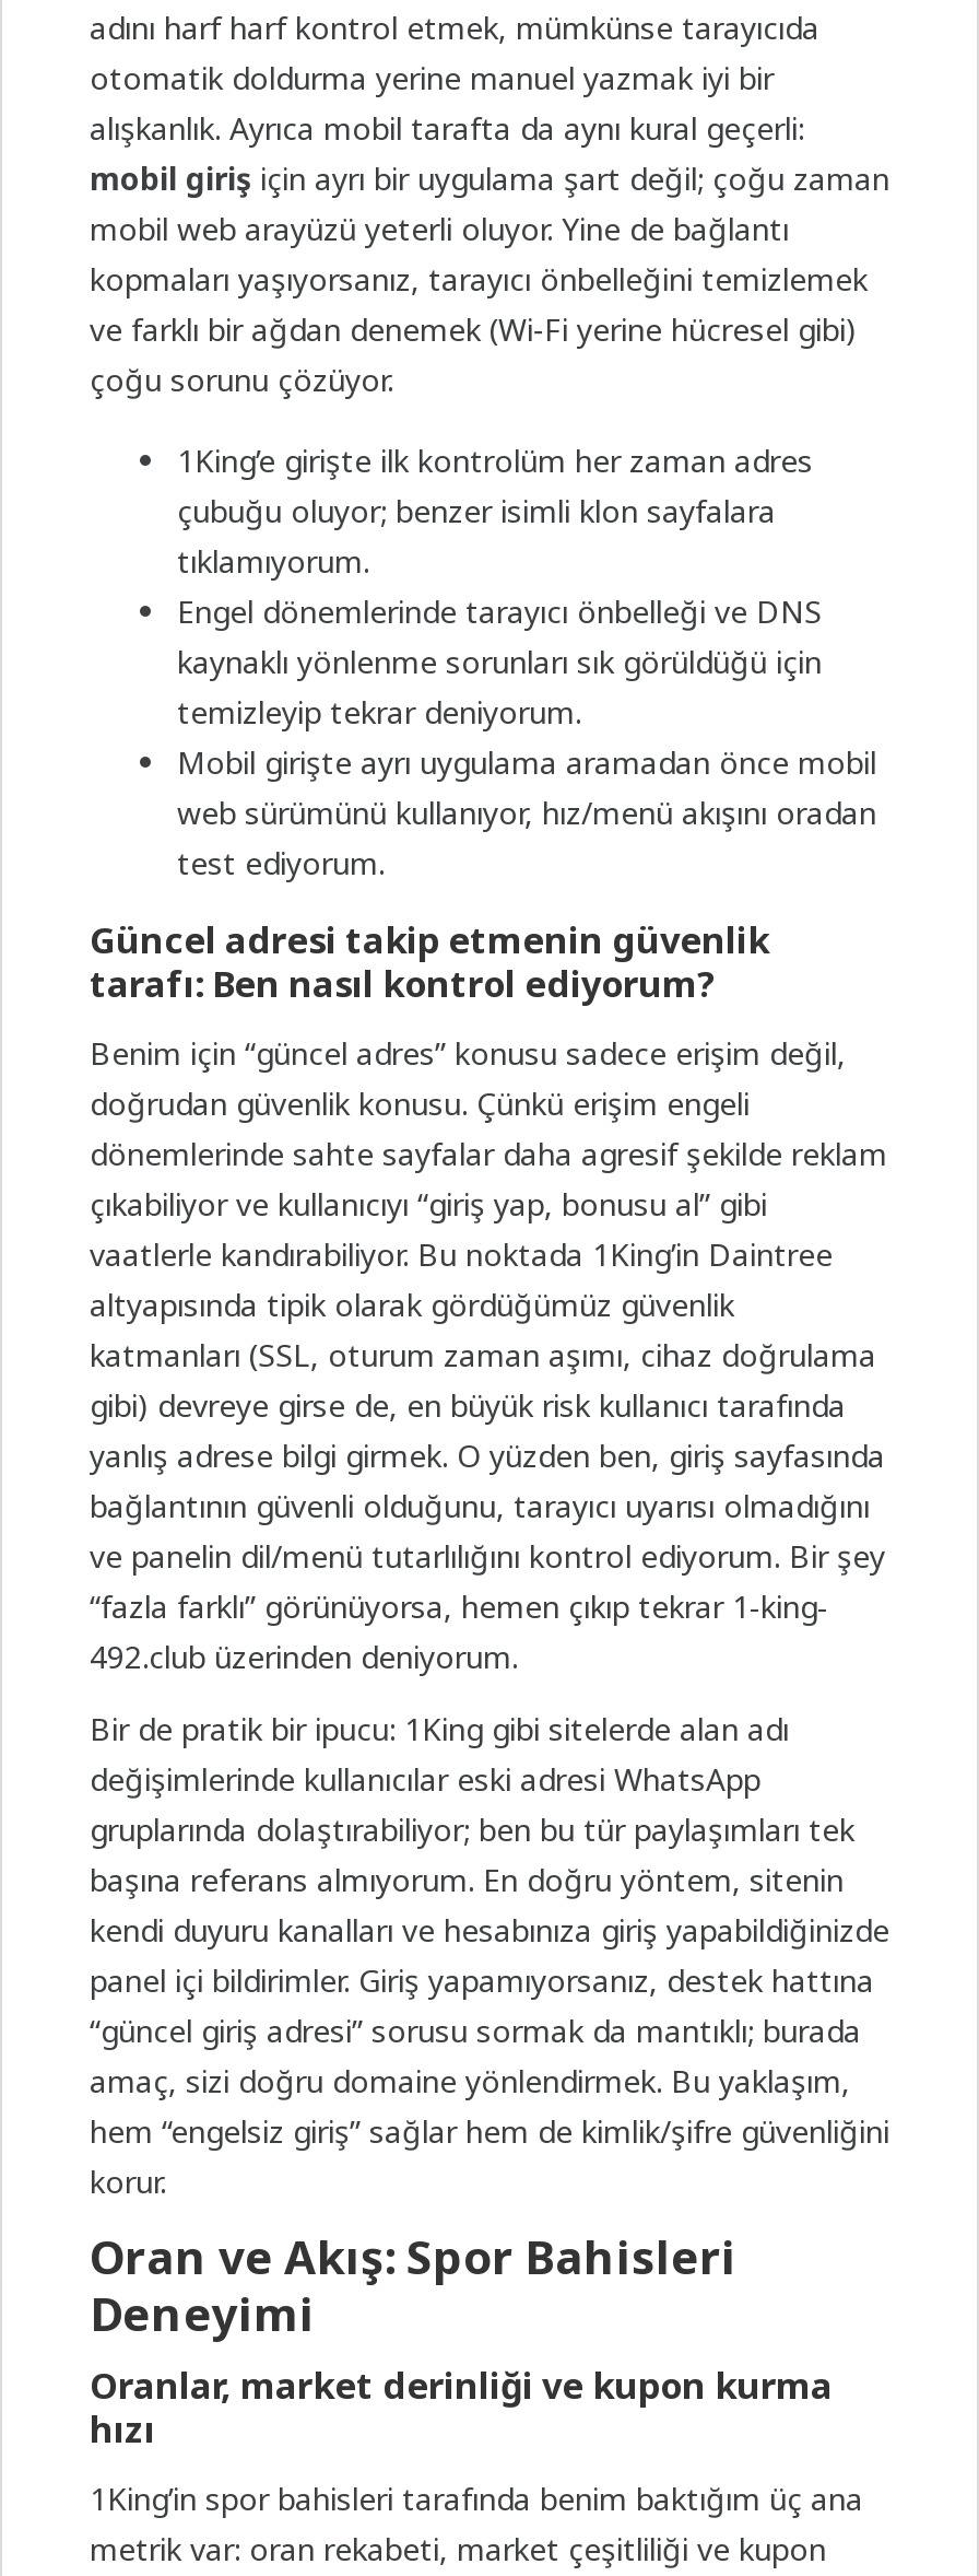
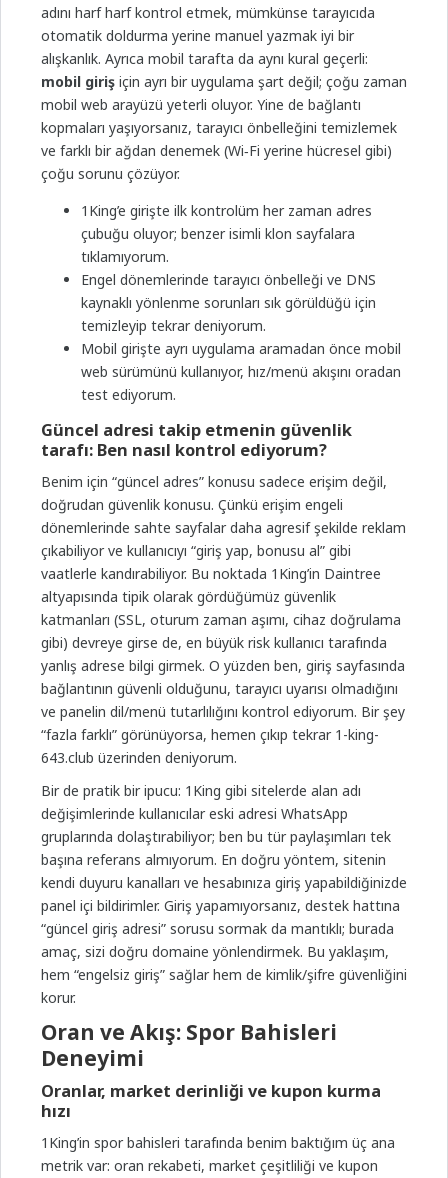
[90,1636,518,1677] 492.club üzerinden deniyorum. -> [41,748,237,767] 643.club üzerinden deniyorum.

